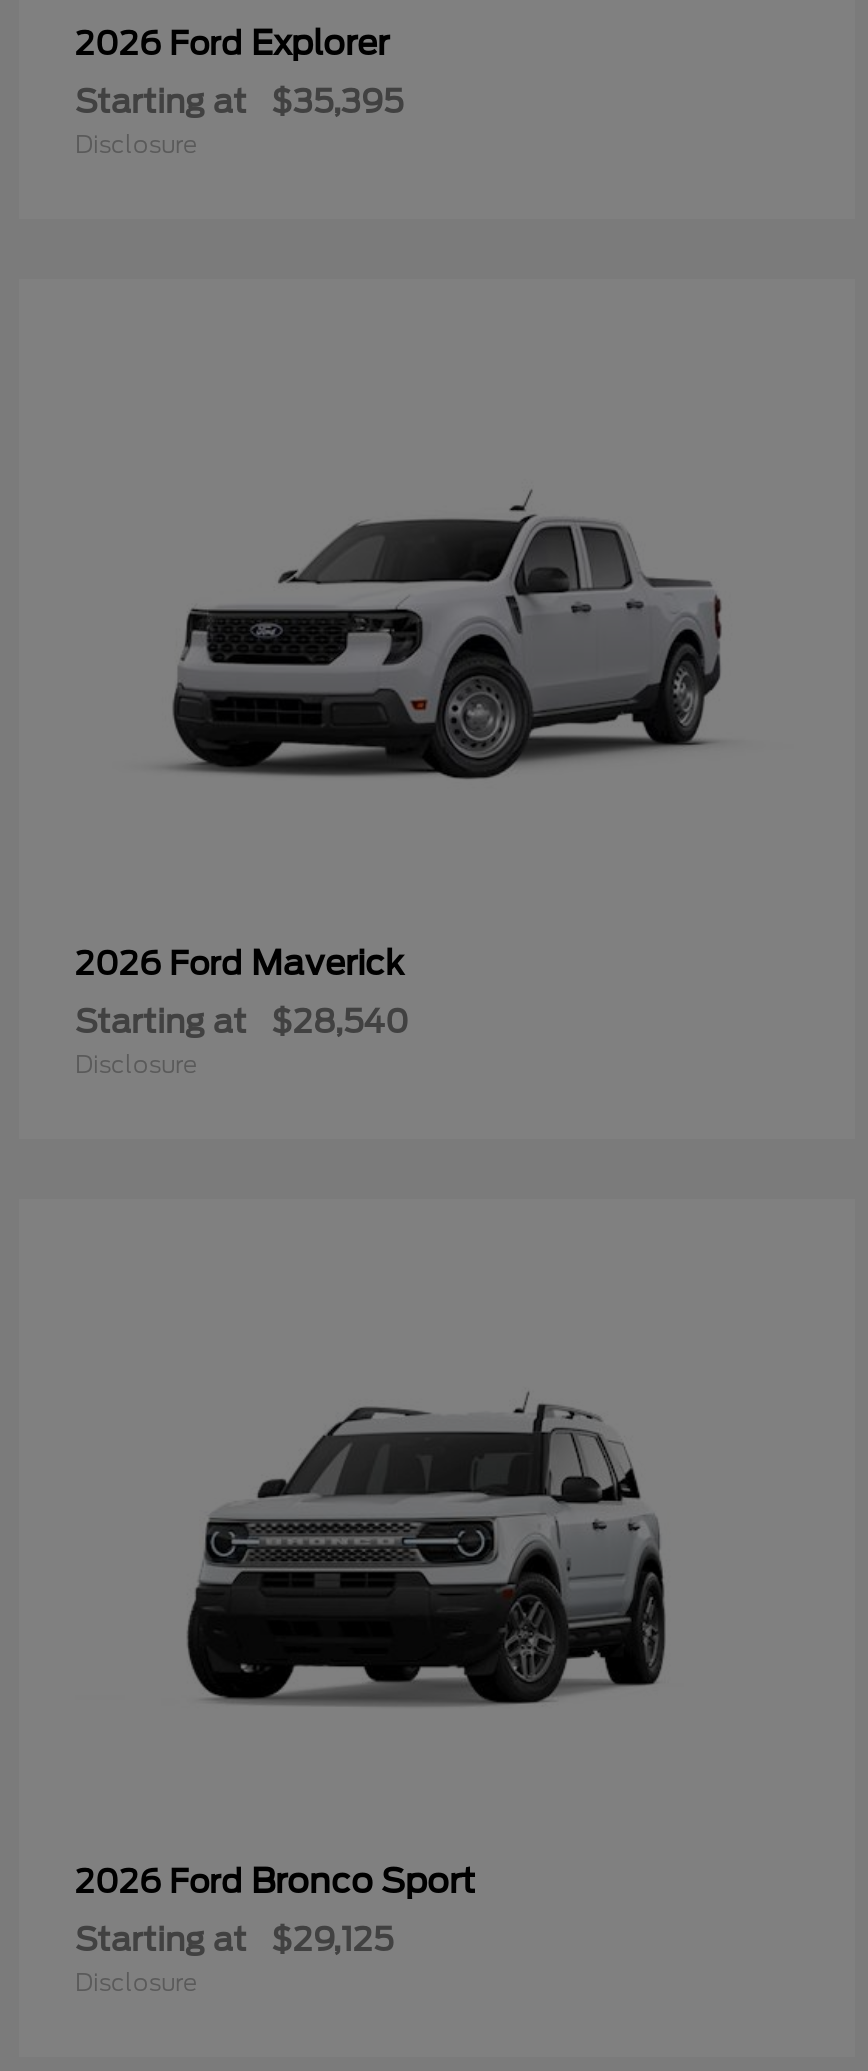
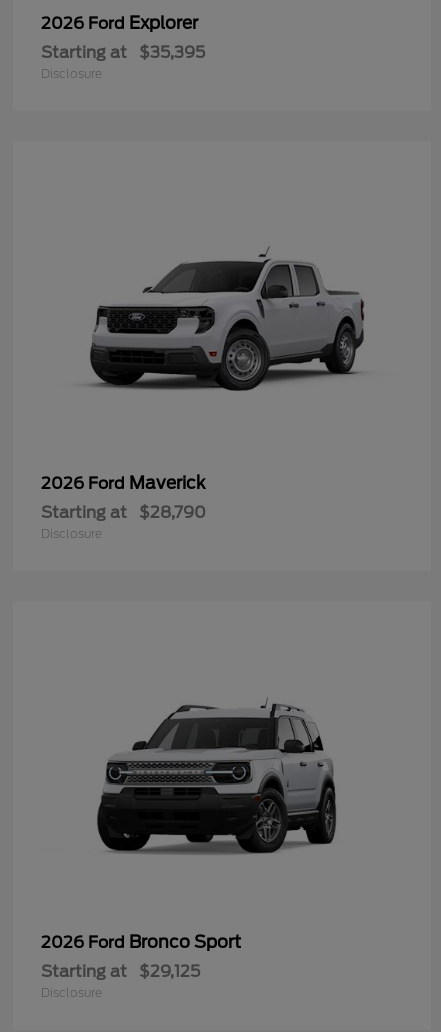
[75,1002,409,1040] Starting at $28,540 -> [41,503,206,522] Starting at $28,790

